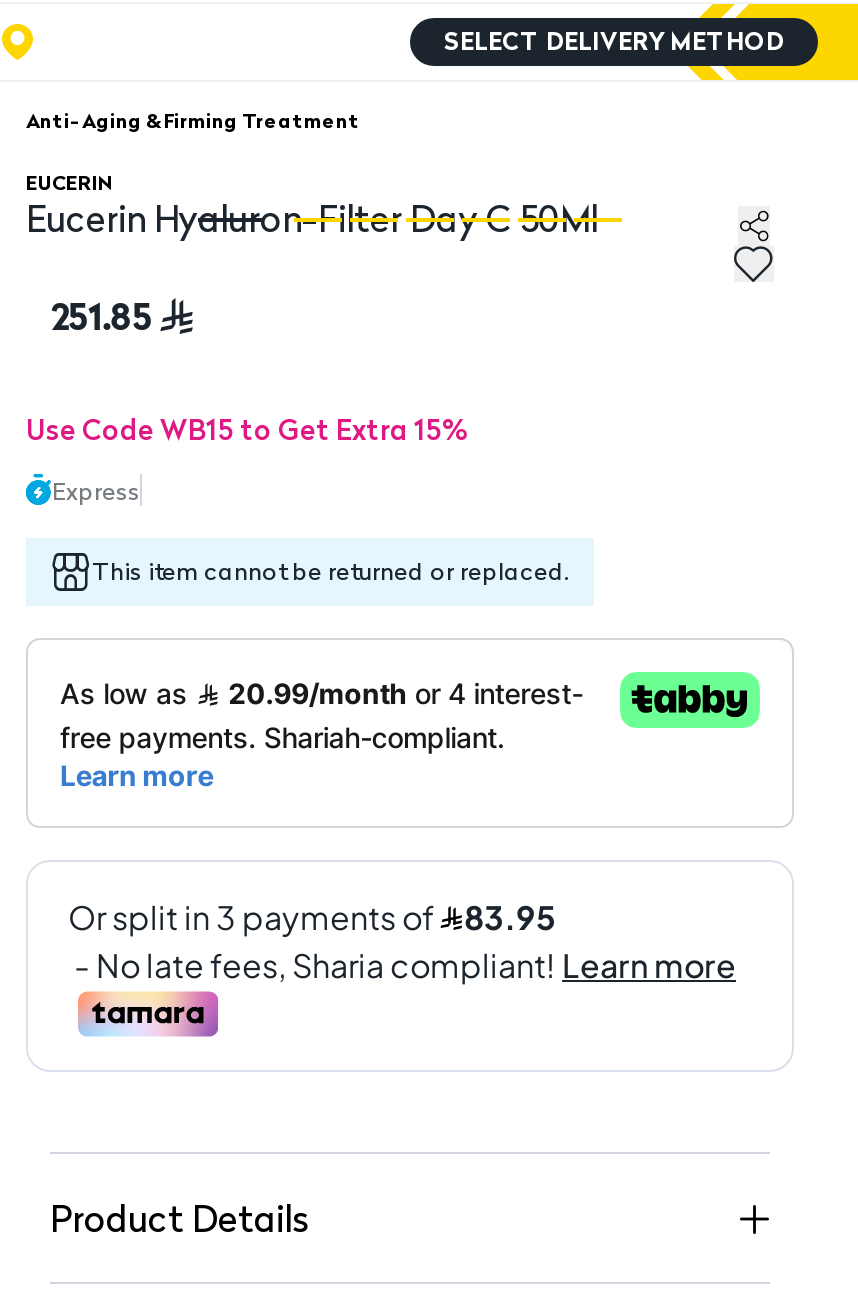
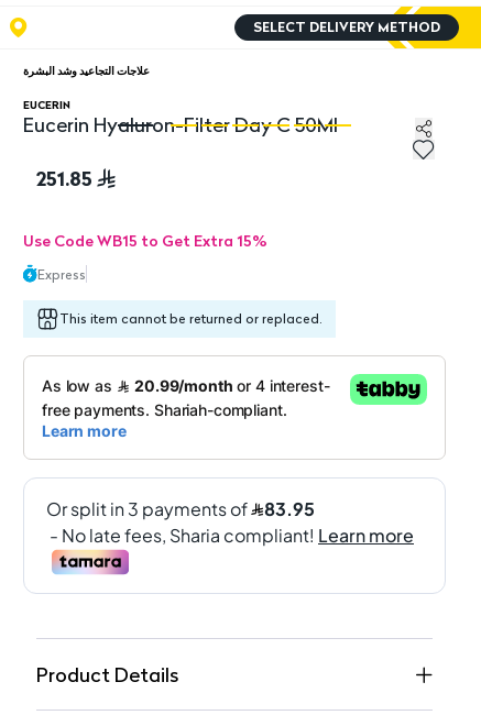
[26,106,360,134] Anti-Aging & Firming Treatment -> [23,63,150,78] علاجات التجاعيد وشد البشرة

